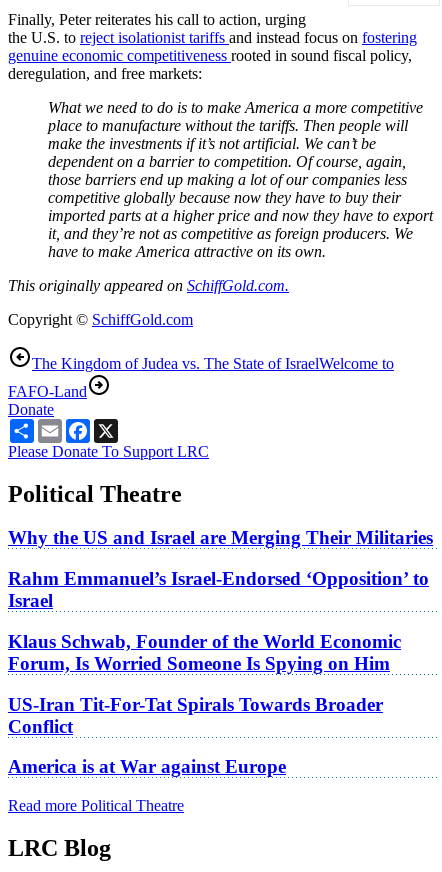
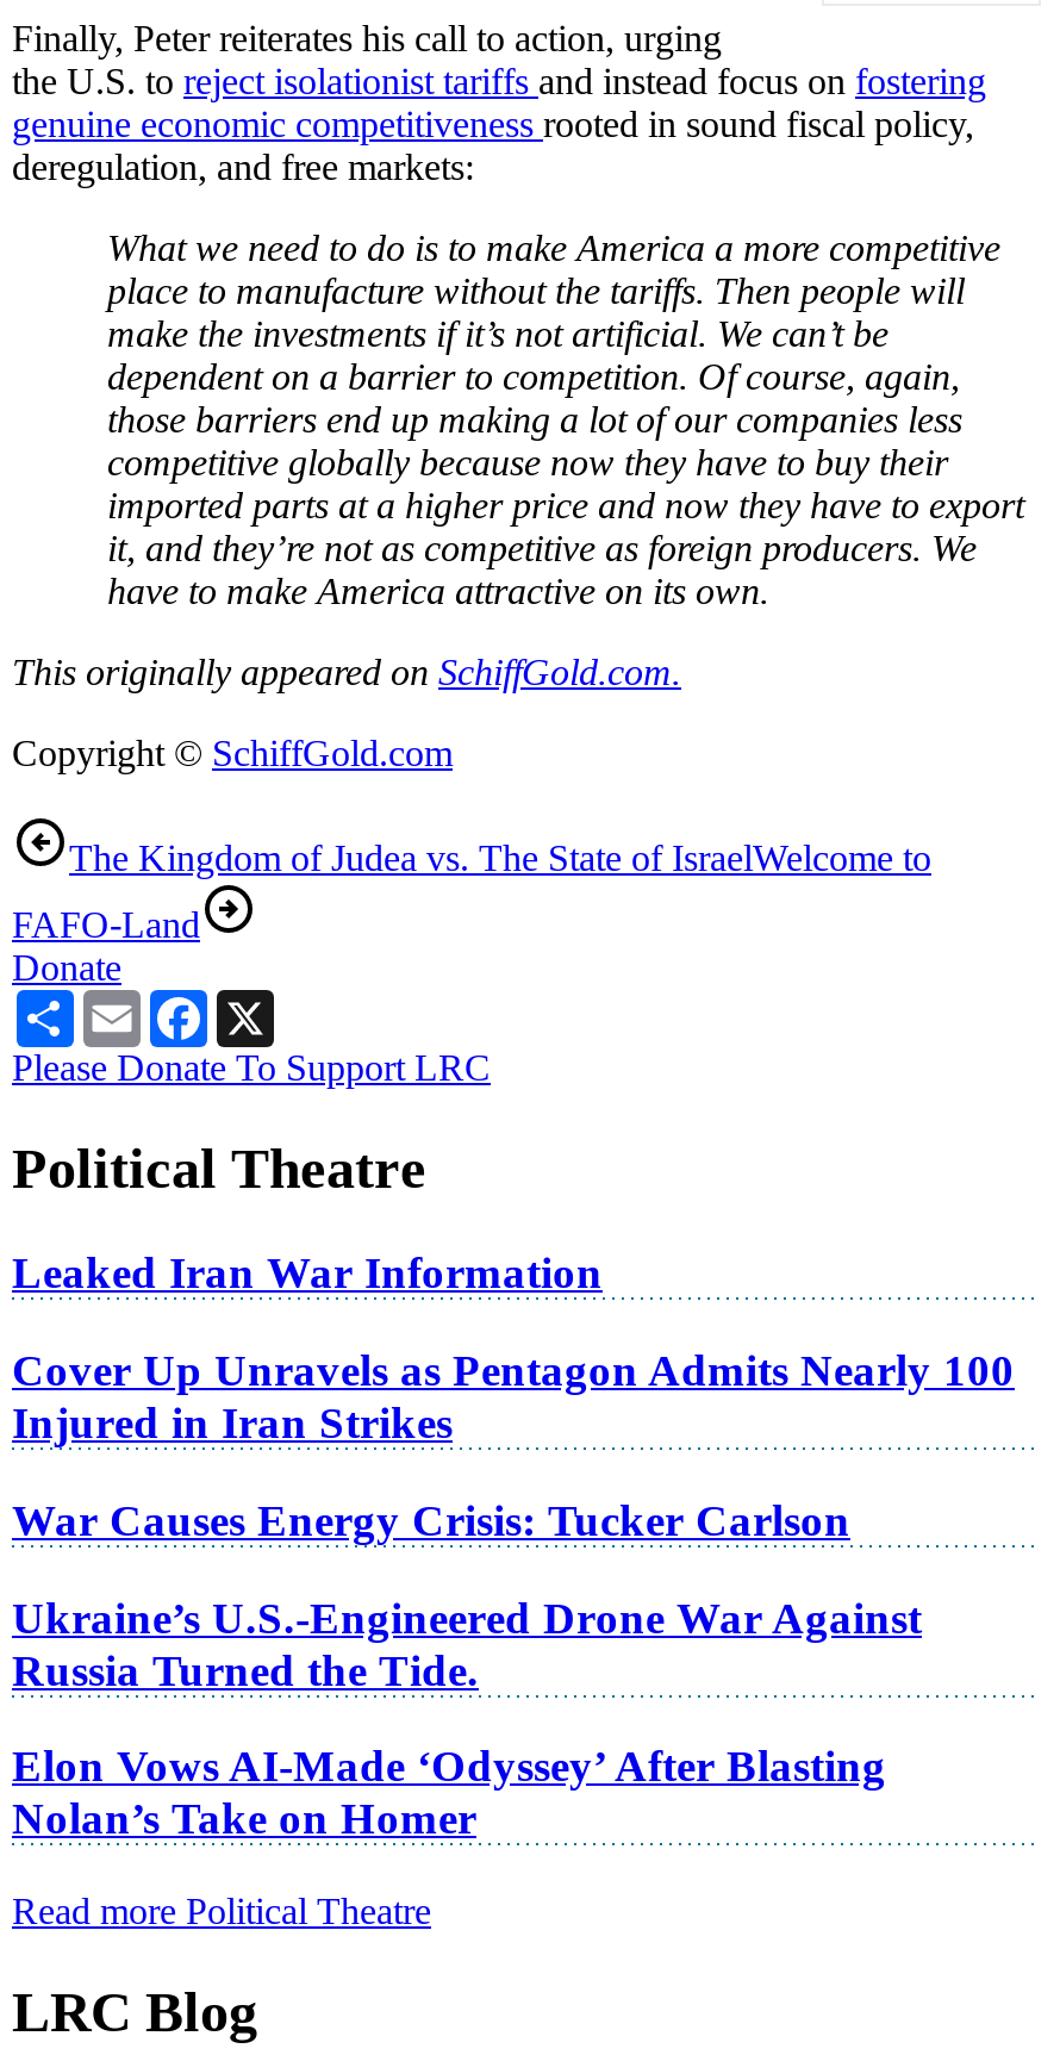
[8,527,433,548] Why the US and Israel are Merging Their Militaries -> [12,1249,603,1299] Leaked Iran War Information
[8,568,429,611] Rahm Emmanuel’s Israel-Endorsed ‘Opposition’ to | Israel -> [12,1345,1015,1448] Cover Up Unravels as Pentagon Admits Nearly 100 | Injured in Iran Strikes
[8,631,401,674] Klaus Schwab, Founder of the World Economic | Forum, Is Worried Someone Is Spying on Him -> [12,1495,850,1545] War Causes Energy Crisis: Tucker Carlson
[8,694,383,737] US-Iran Tit-For-Tat Spirals Towards Broader | Conflict -> [12,1592,922,1694] Ukraine’s U.S.-Engineered Drone War Against | Russia Turned the Tide.
[8,756,286,777] America is at War against Europe -> [12,1741,886,1844] Elon Vows AI-Made ‘Odyssey’ After Blasting | Nolan’s Take on Homer

